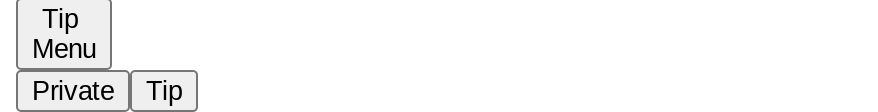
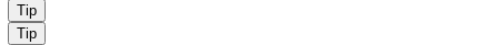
[32,35,114,107] Menu | Private -> none

